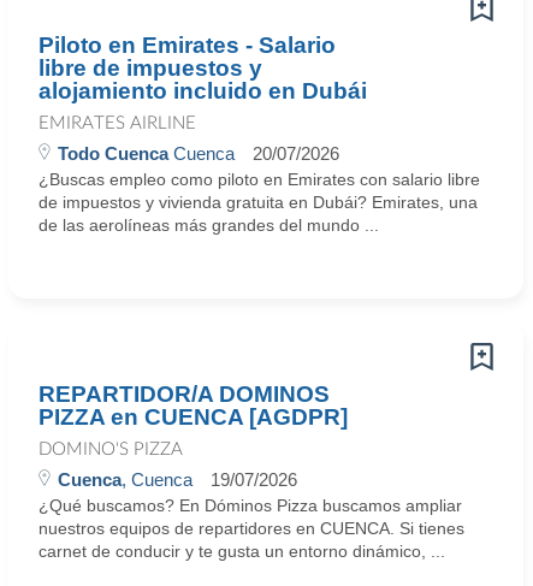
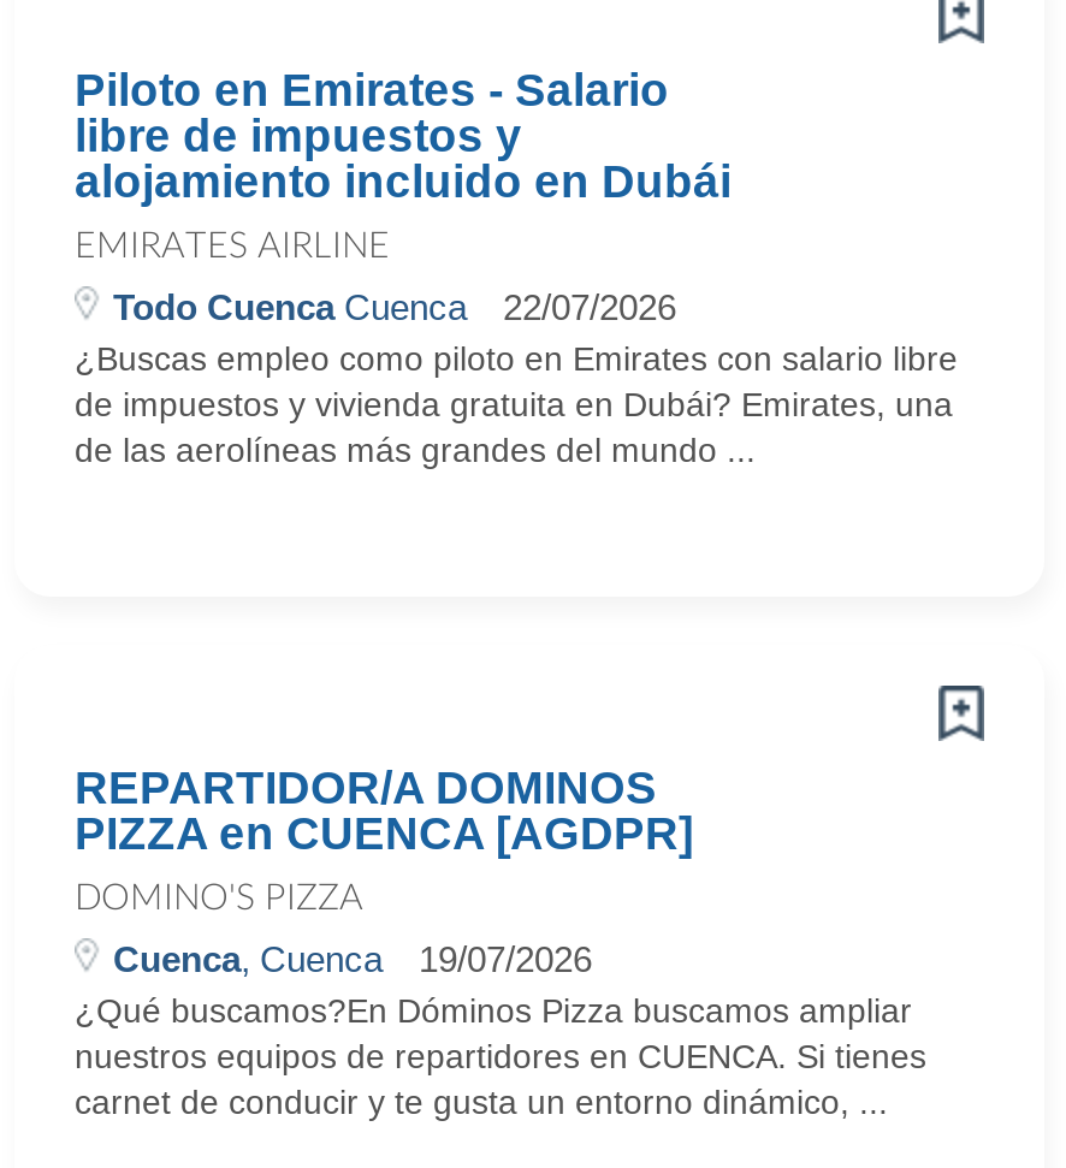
[58,143,339,164] Todo Cuenca Cuenca 20/07/2026 -> [113,286,676,327] Todo Cuenca Cuenca 22/07/2026
[39,496,462,515] ¿Qué buscamos? En Dóminos Pizza buscamos ampliar -> [75,991,912,1030] ¿Qué buscamos?En Dóminos Pizza buscamos ampliar

